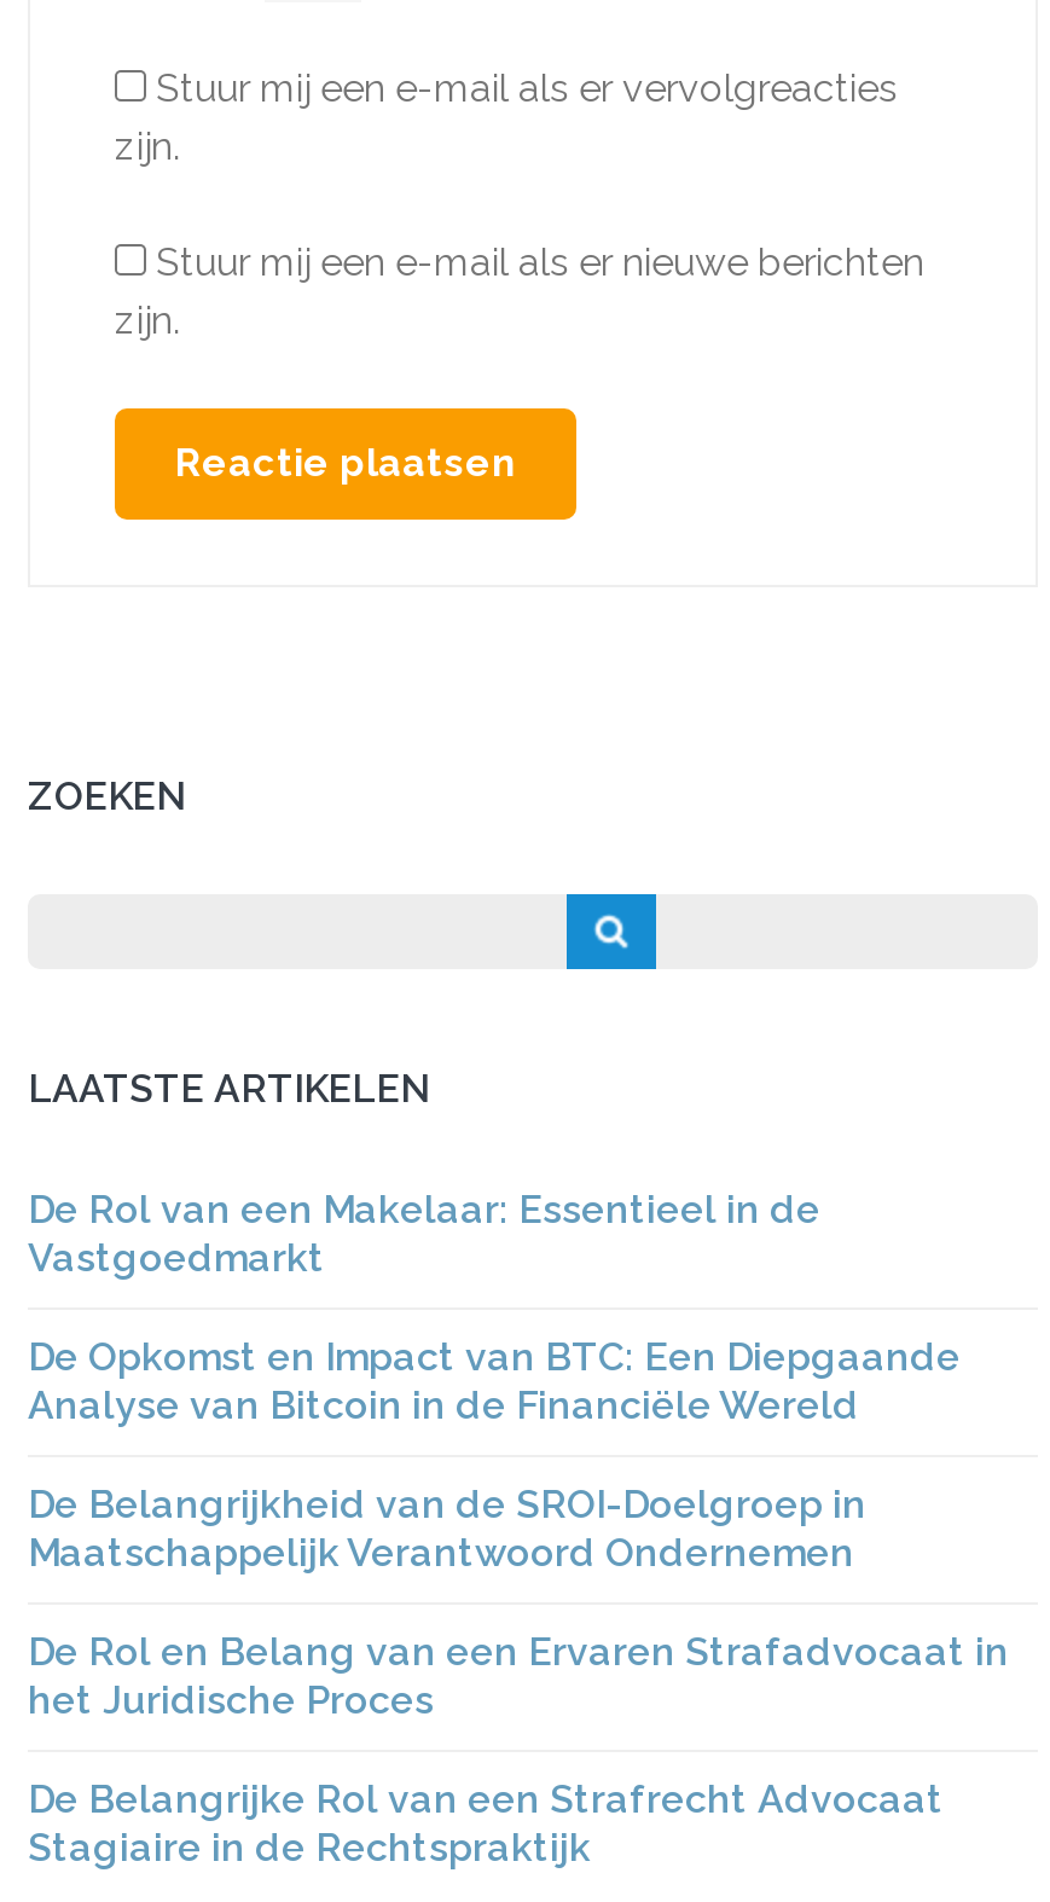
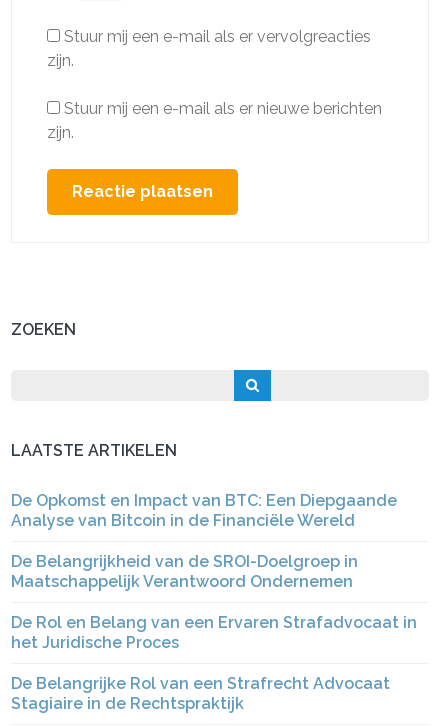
[28,1187,820,1281] De Rol van een Makelaar: Essentieel in de | Vastgoedmarkt -> none

